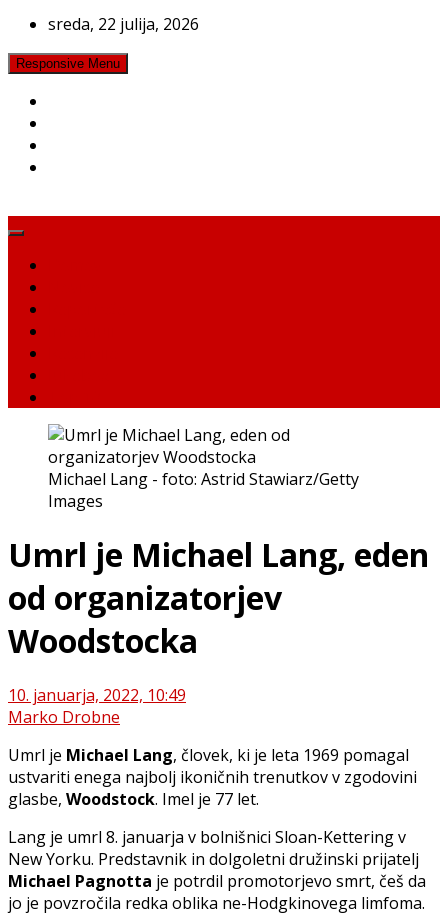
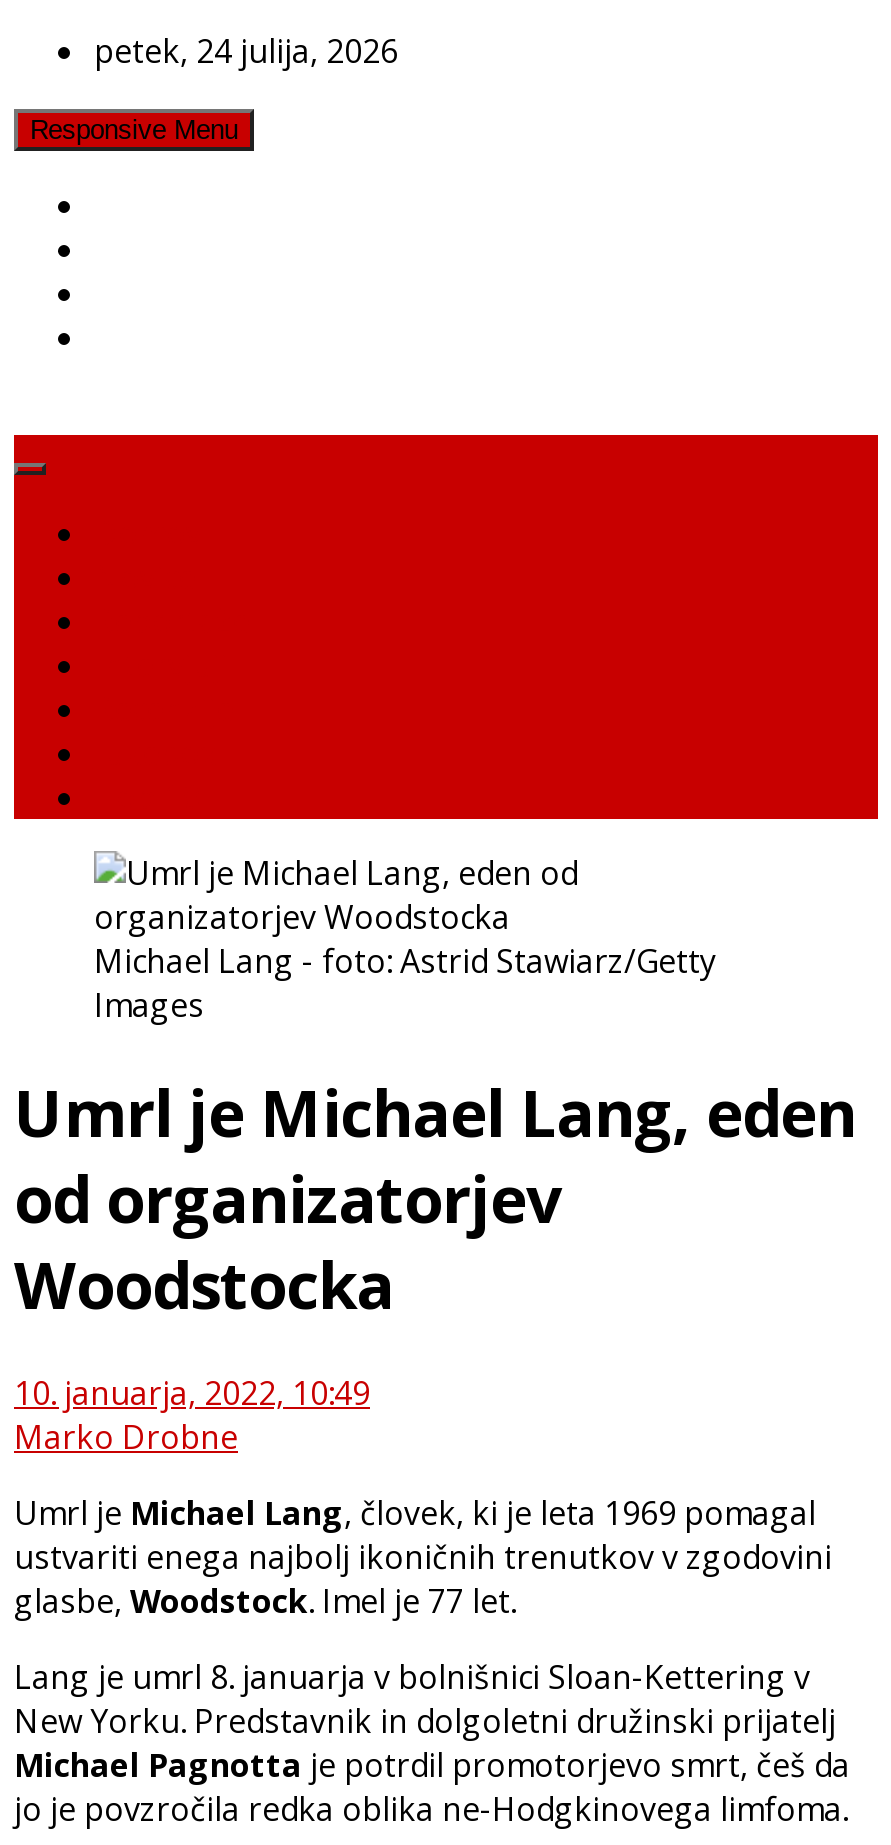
[48,13,199,35] sreda, 22 julija, 2026 -> [94,29,398,73] petek, 24 julija, 2026

